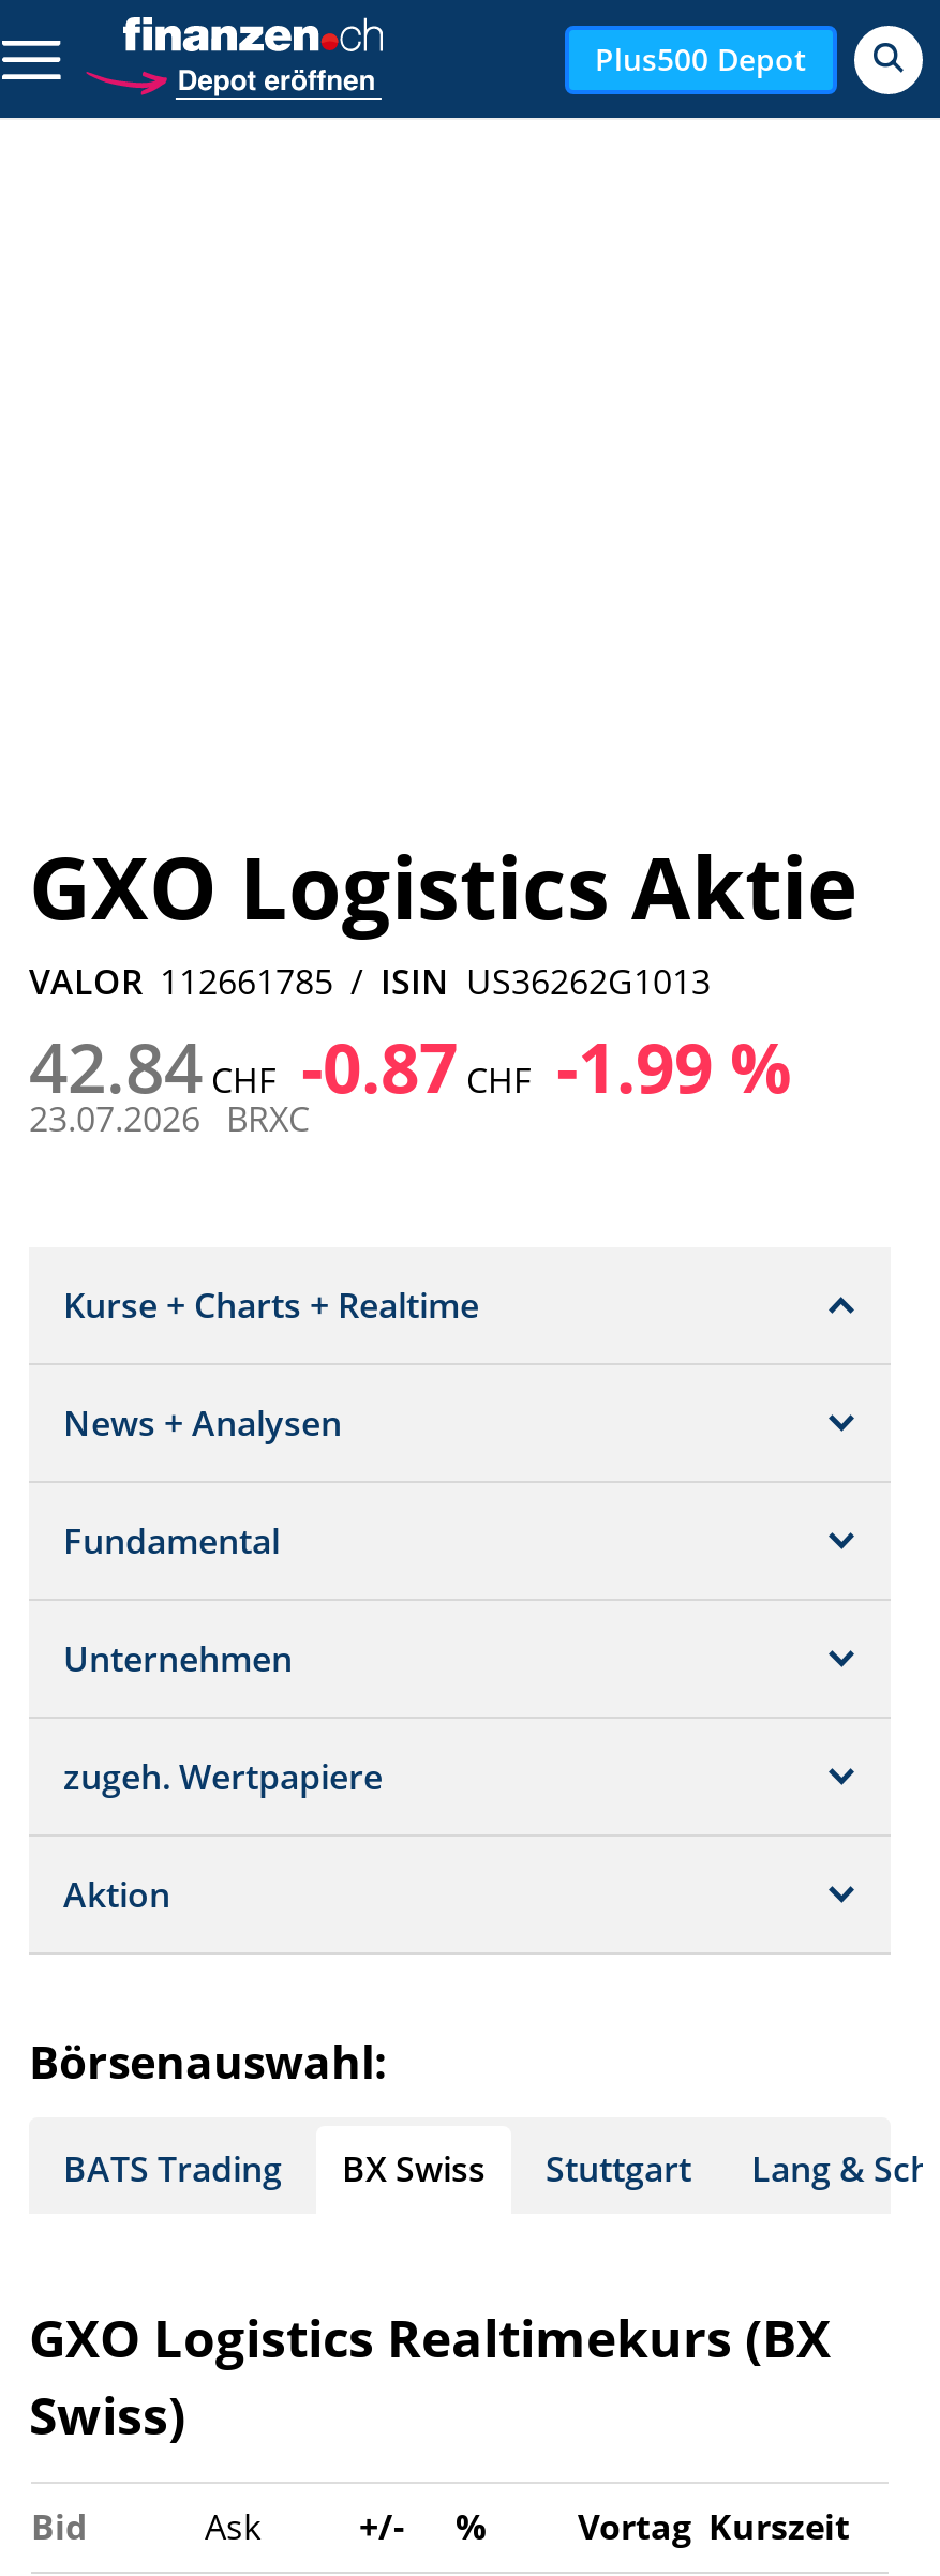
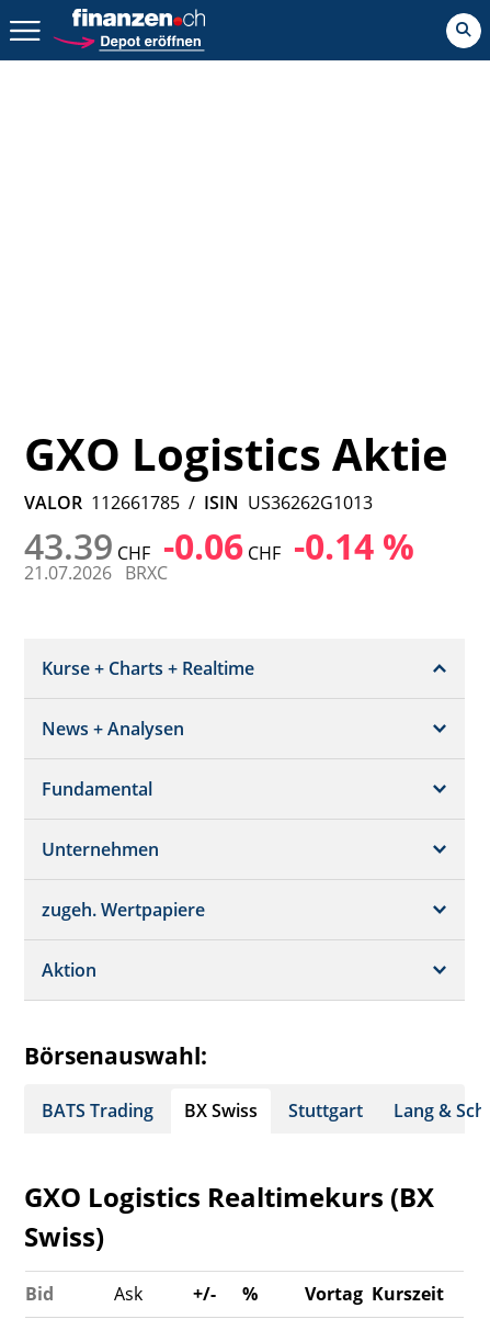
[595,38,807,78] Plus500 Depot -> none
[29,1020,792,1112] 42.84 CHF -0.87 CHF -1.99 % -> [24,522,414,570] 43.39 CHF -0.06 CHF -0.14 %
[29,1095,310,1142] 23.07.2026 BRXC -> [24,561,168,585] 21.07.2026 BRXC

